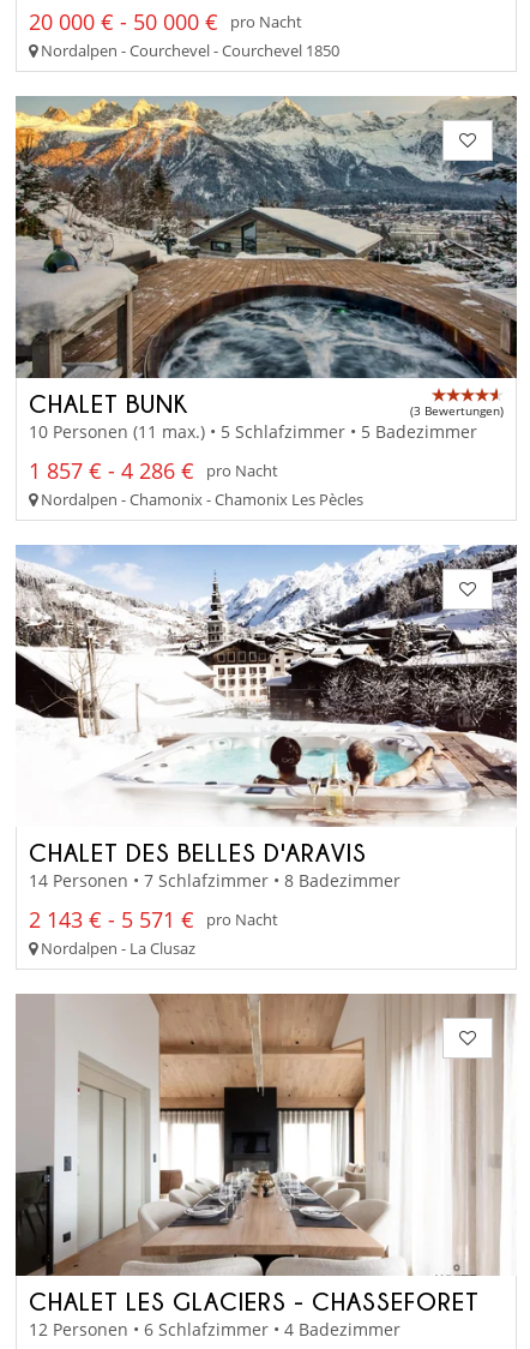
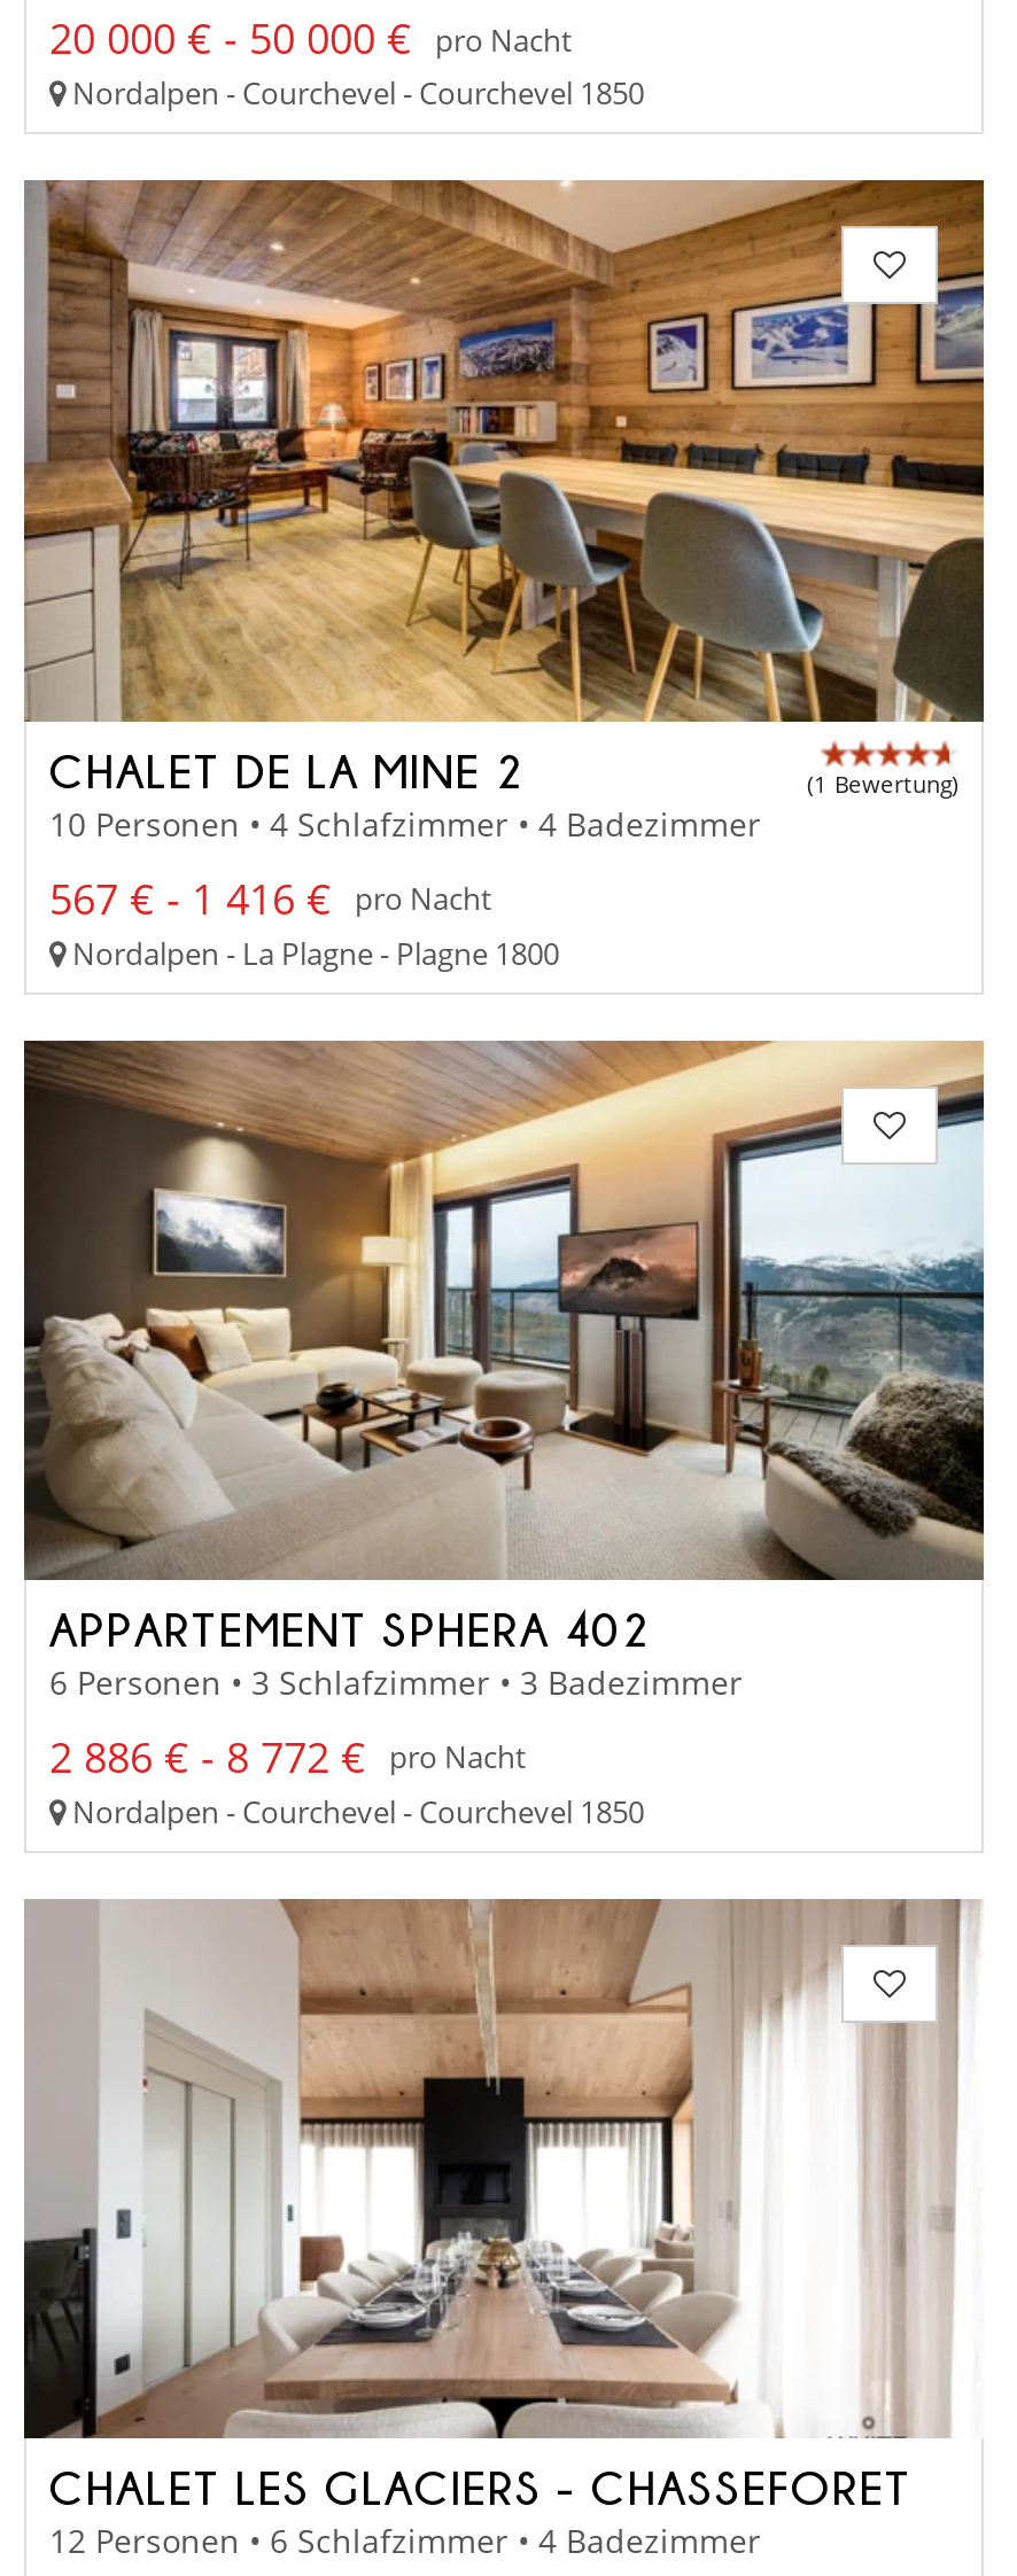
[14,95,518,443] [image] | CHALET BUNK | (3 Bewertungen) | 10 Personen (11 max.) • 5 Schlafzimmer • 5 Badezimmer -> [22,178,986,845] [image] | CHALET DE LA MINE 2 | (1 Bewertung) | 10 Personen • 4 Schlafzimmer • 4 Badezimmer
[29,456,363,510] 1 857 € - 4 286 € pro Nacht | Nordalpen - Chamonix - Chamonix Les Pècles -> [49,870,559,973] 567 € - 1 416 € pro Nacht | Nordalpen - La Plagne - Plagne 1800
[16,544,518,891] [image] | CHALET DES BELLES D'ARAVIS | 14 Personen • 7 Schlafzimmer • 8 Badezimmer -> [22,1038,986,1703] [image] | APPARTEMENT SPHERA 402 | 6 Personen • 3 Schlafzimmer • 3 Badezimmer
[29,905,278,959] 2 143 € - 5 571 € pro Nacht | Nordalpen - La Clusaz -> [49,1729,644,1832] 2 886 € - 8 772 € pro Nacht | Nordalpen - Courchevel - Courchevel 1850

